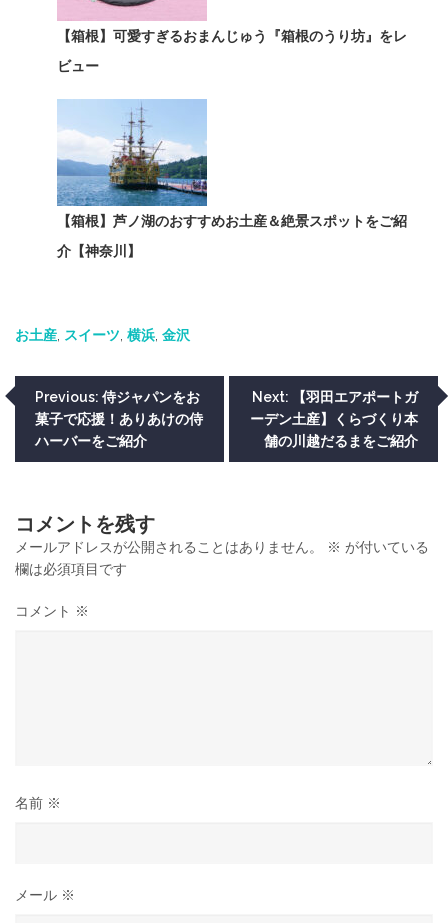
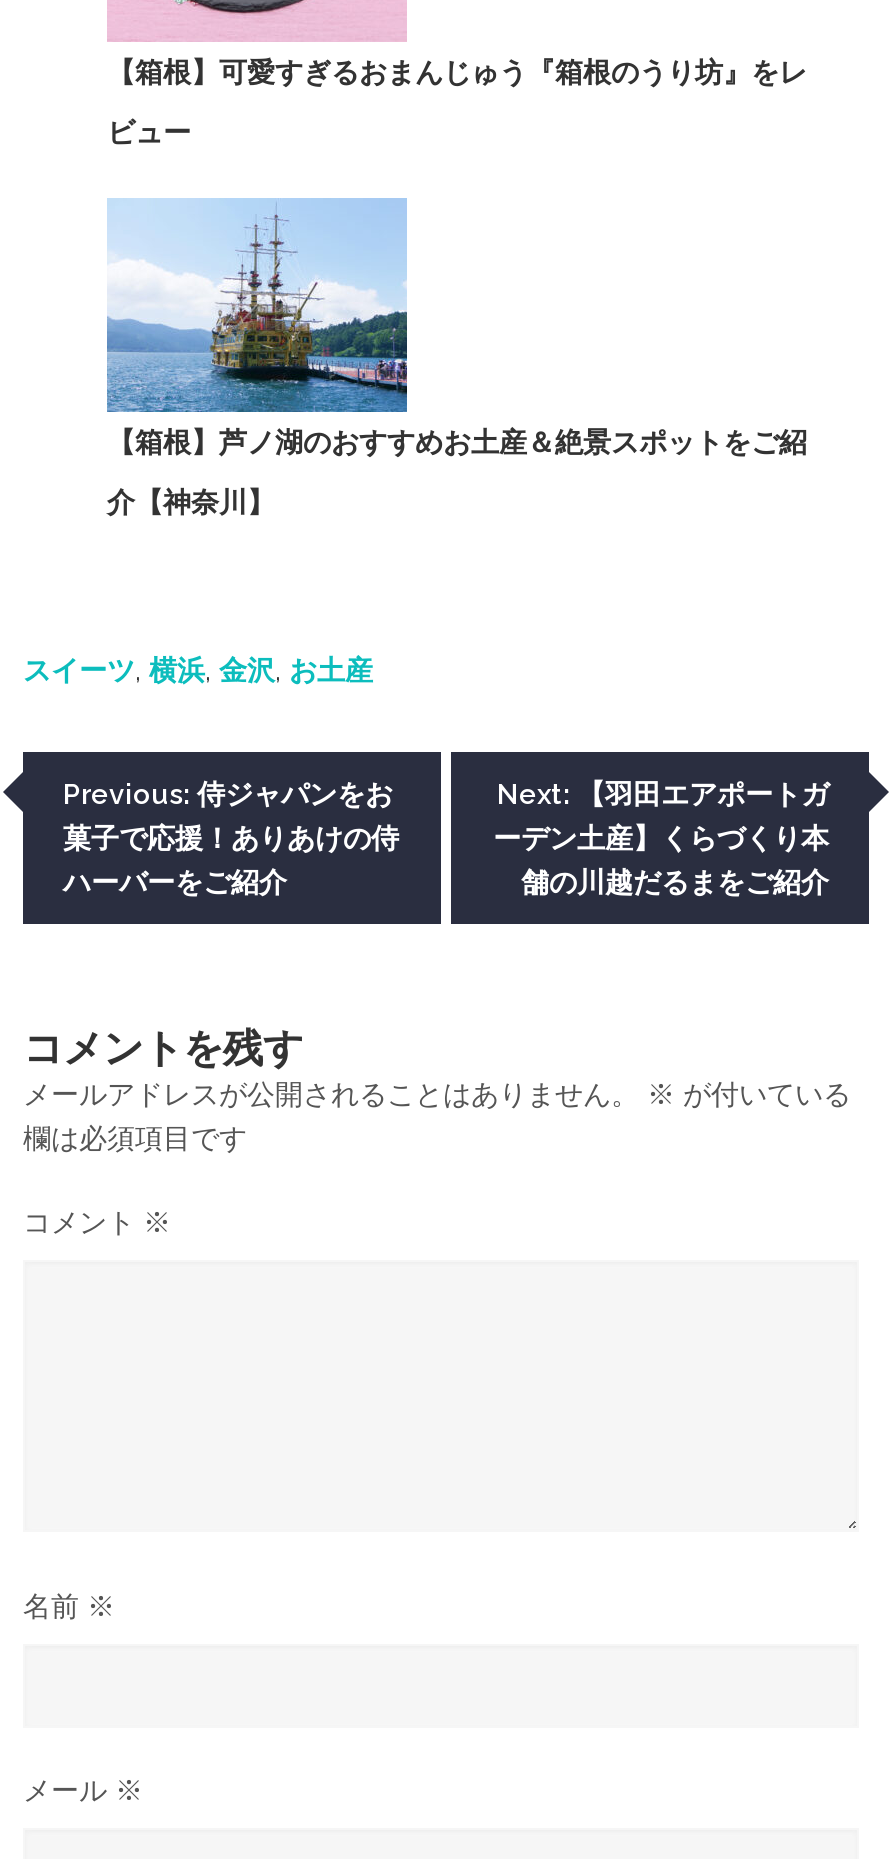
[15,327,190,343] お土産,スイーツ,横浜,金沢 -> [23,655,373,687] スイーツ,横浜,金沢,お土産

